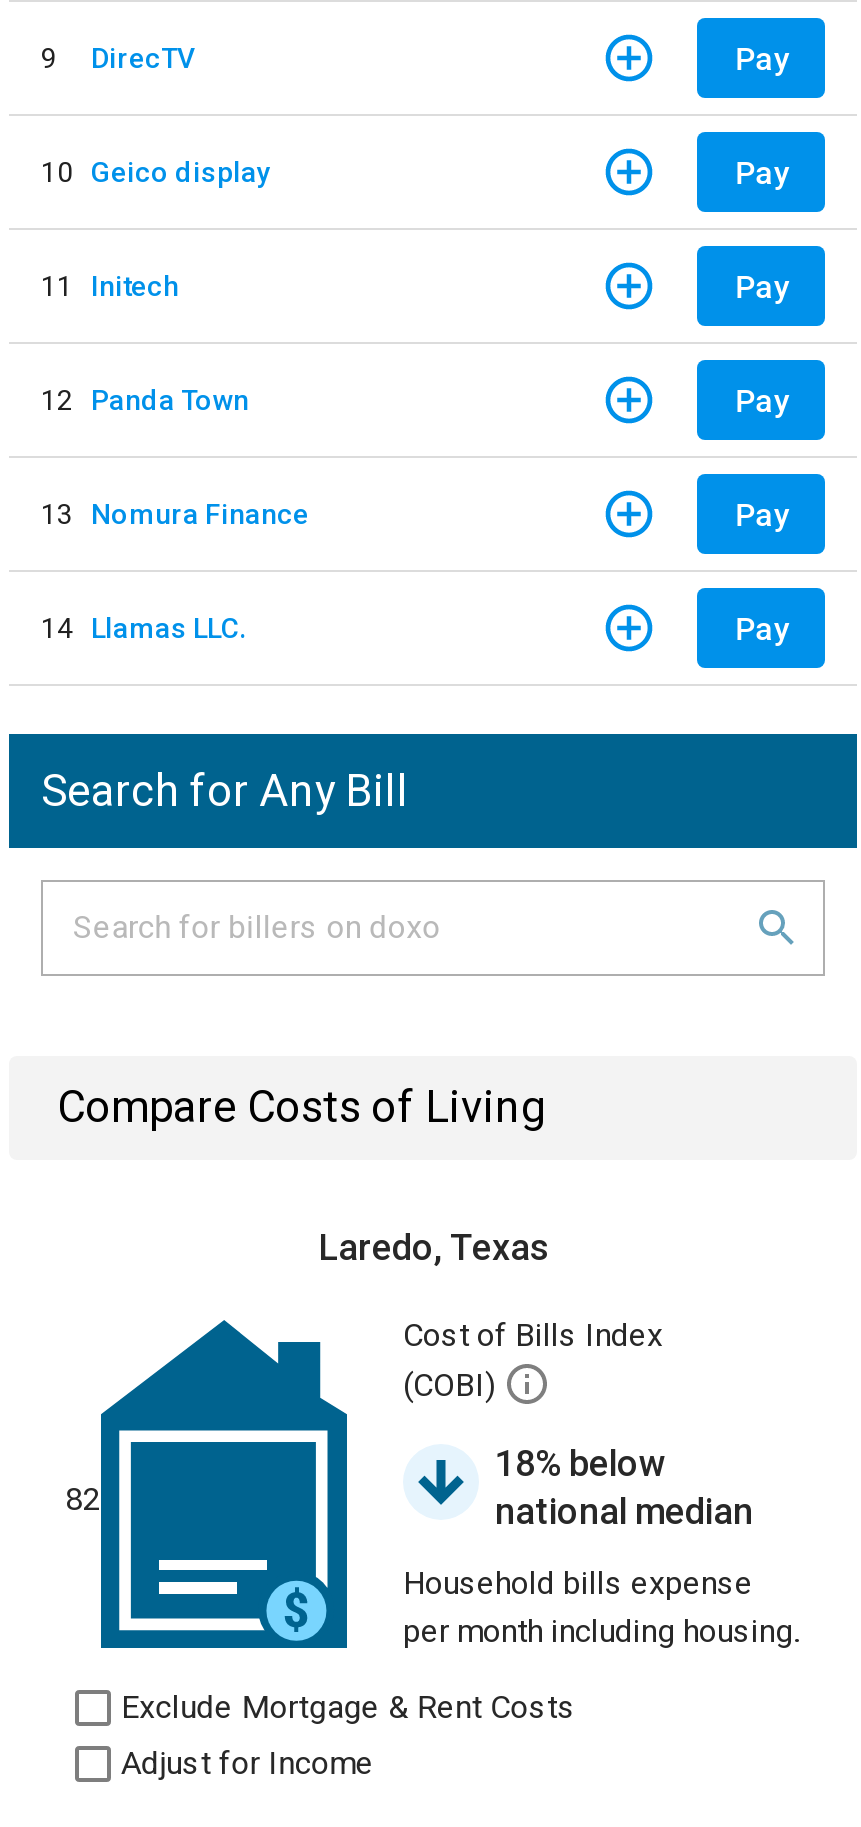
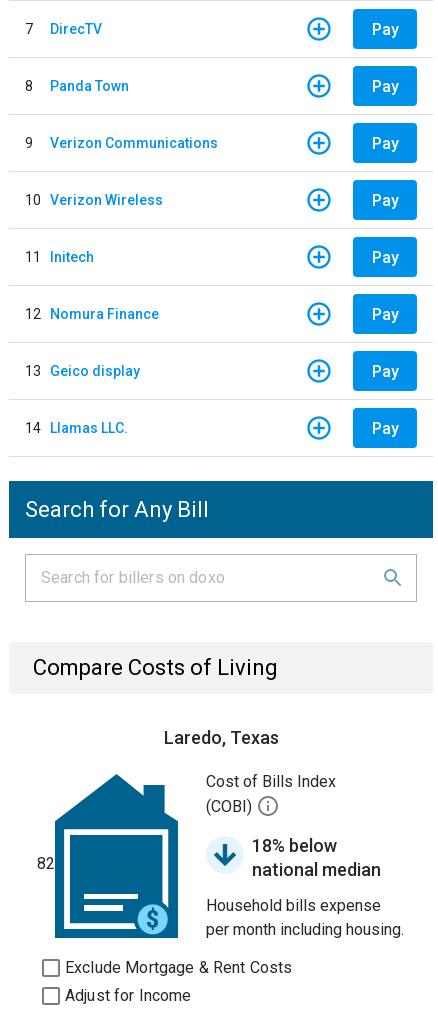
[41,41,195,73] 9 DirecTV -> [25,20,102,36] 7 DirecTV
[41,155,271,187] 10 Geico display -> [25,76,399,207] 8 | Panda Town | Pay | 9 | Verizon Communications | Pay | 10 Verizon Wireless
[41,383,249,415] 12 Panda Town -> [25,305,159,321] 12 Nomura Finance
[41,497,309,529] 13 Nomura Finance -> [25,362,140,378] 13 Geico display

